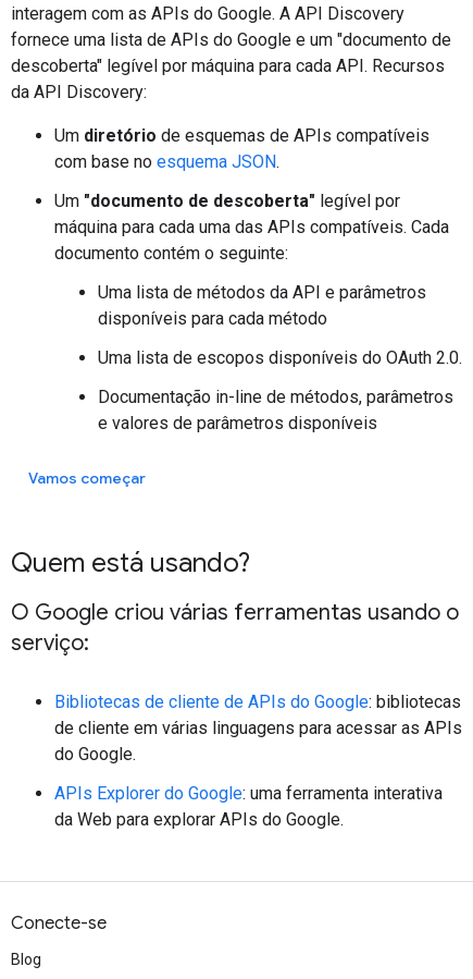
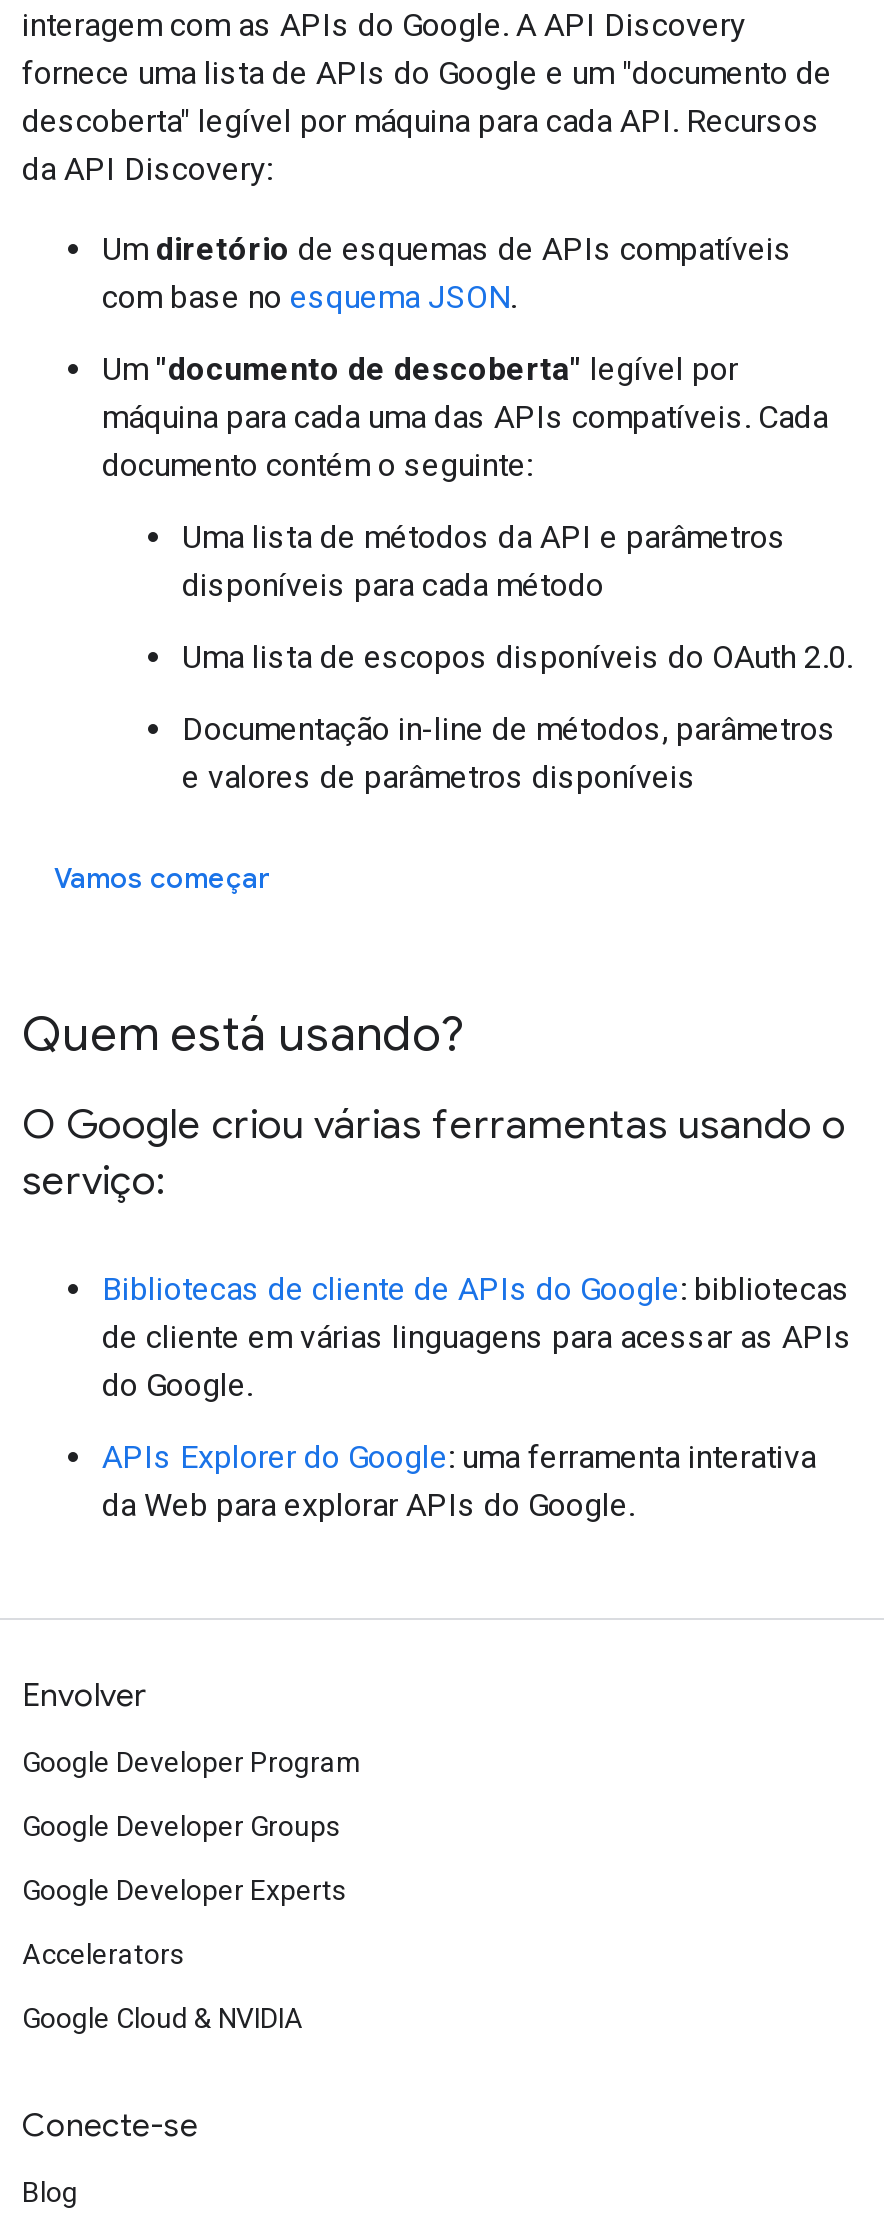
none -> [22,1676,362,2034] Envolver | Google Developer Program | Google Developer Groups | Google Developer Experts | Accelerators | Google Cloud & NVIDIA

